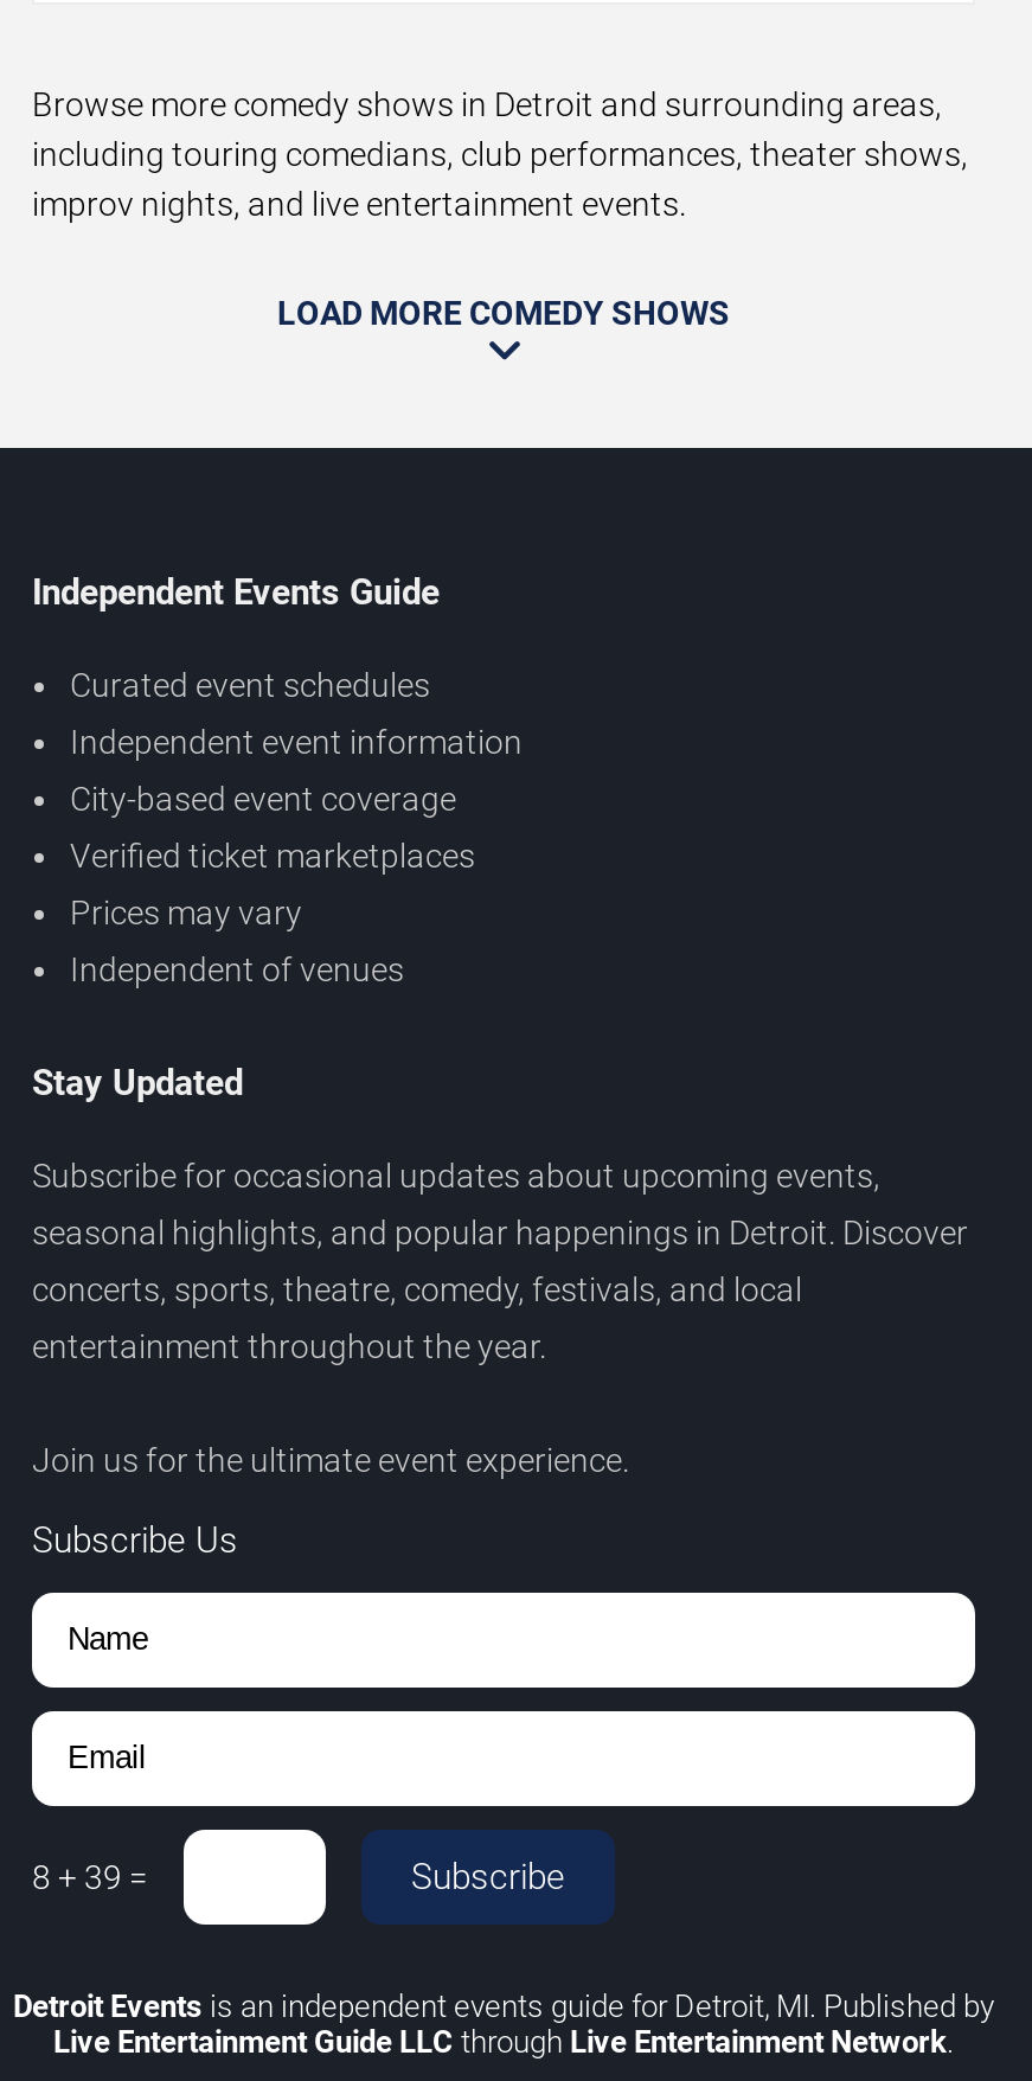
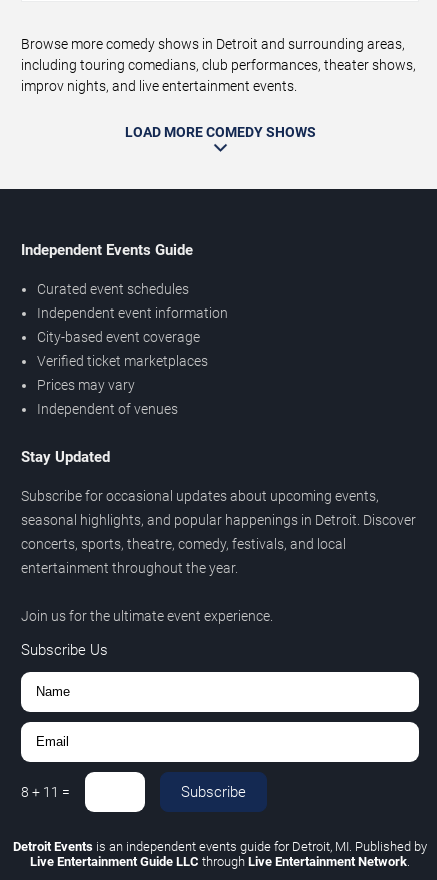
[32,1857,148,1895] 8 + 39 = -> [21,784,70,800] 8 + 11 =

